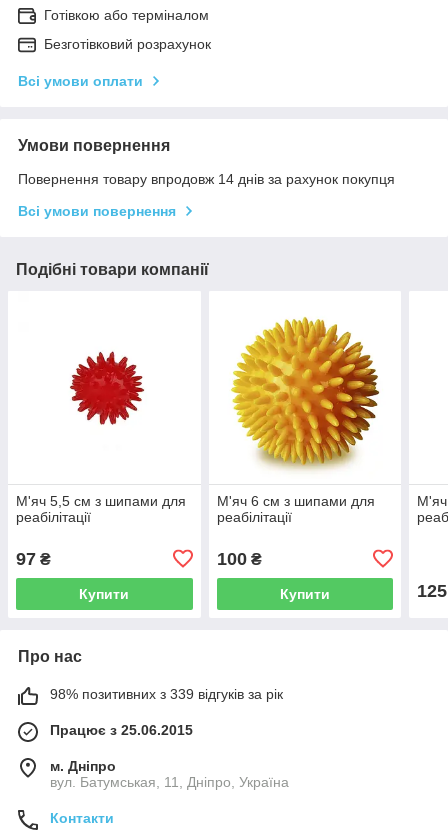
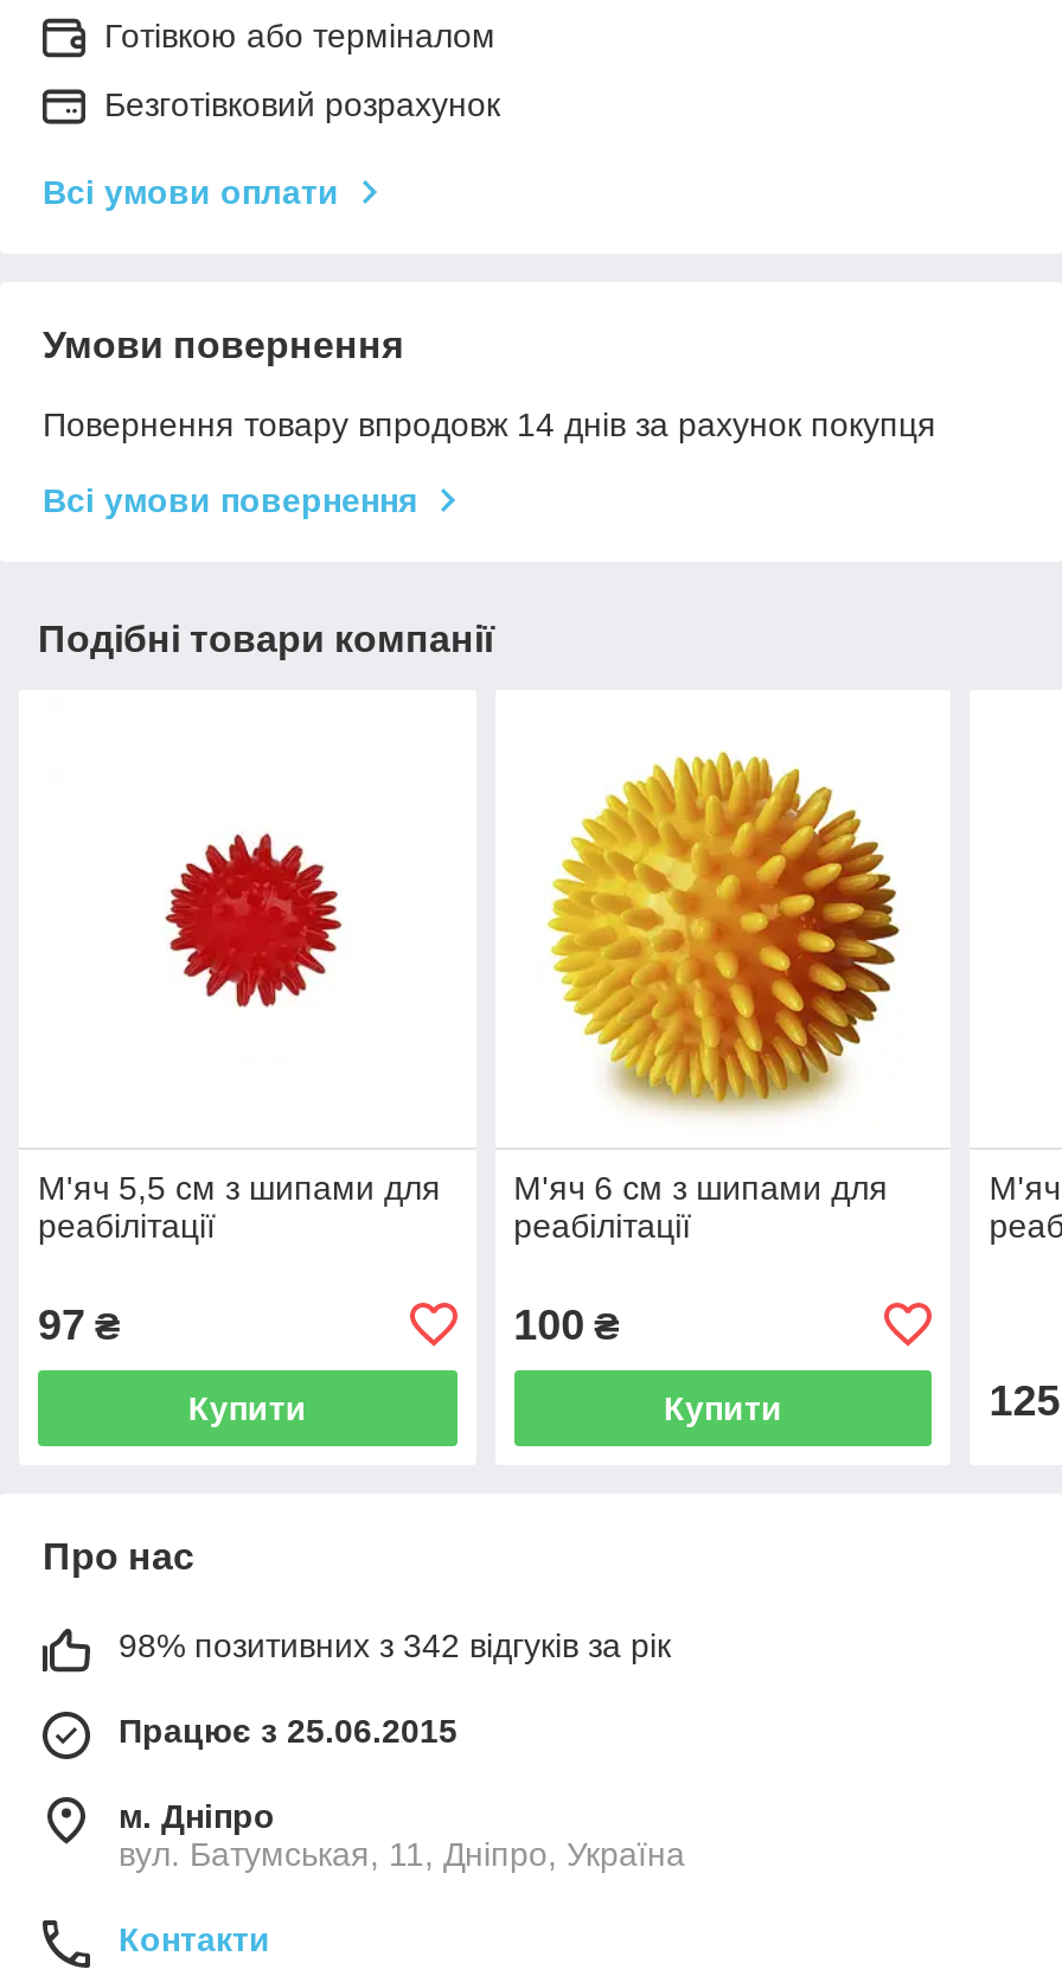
[50,686,283,702] 98% позитивних з 339 відгуків за рік -> [119,1626,671,1664] 98% позитивних з 342 відгуків за рік

